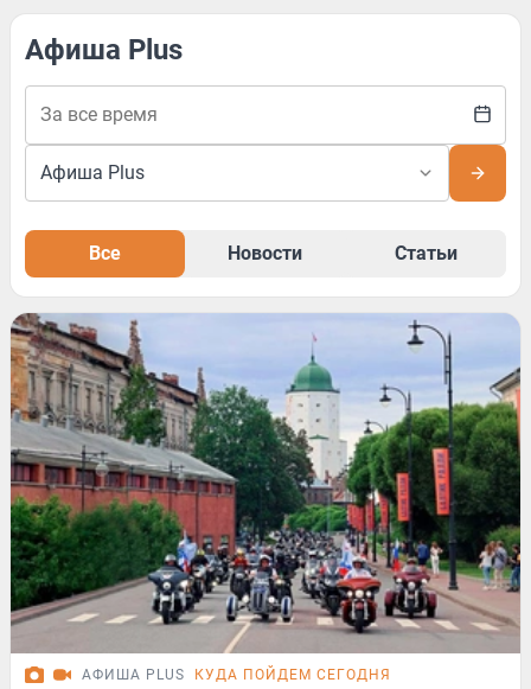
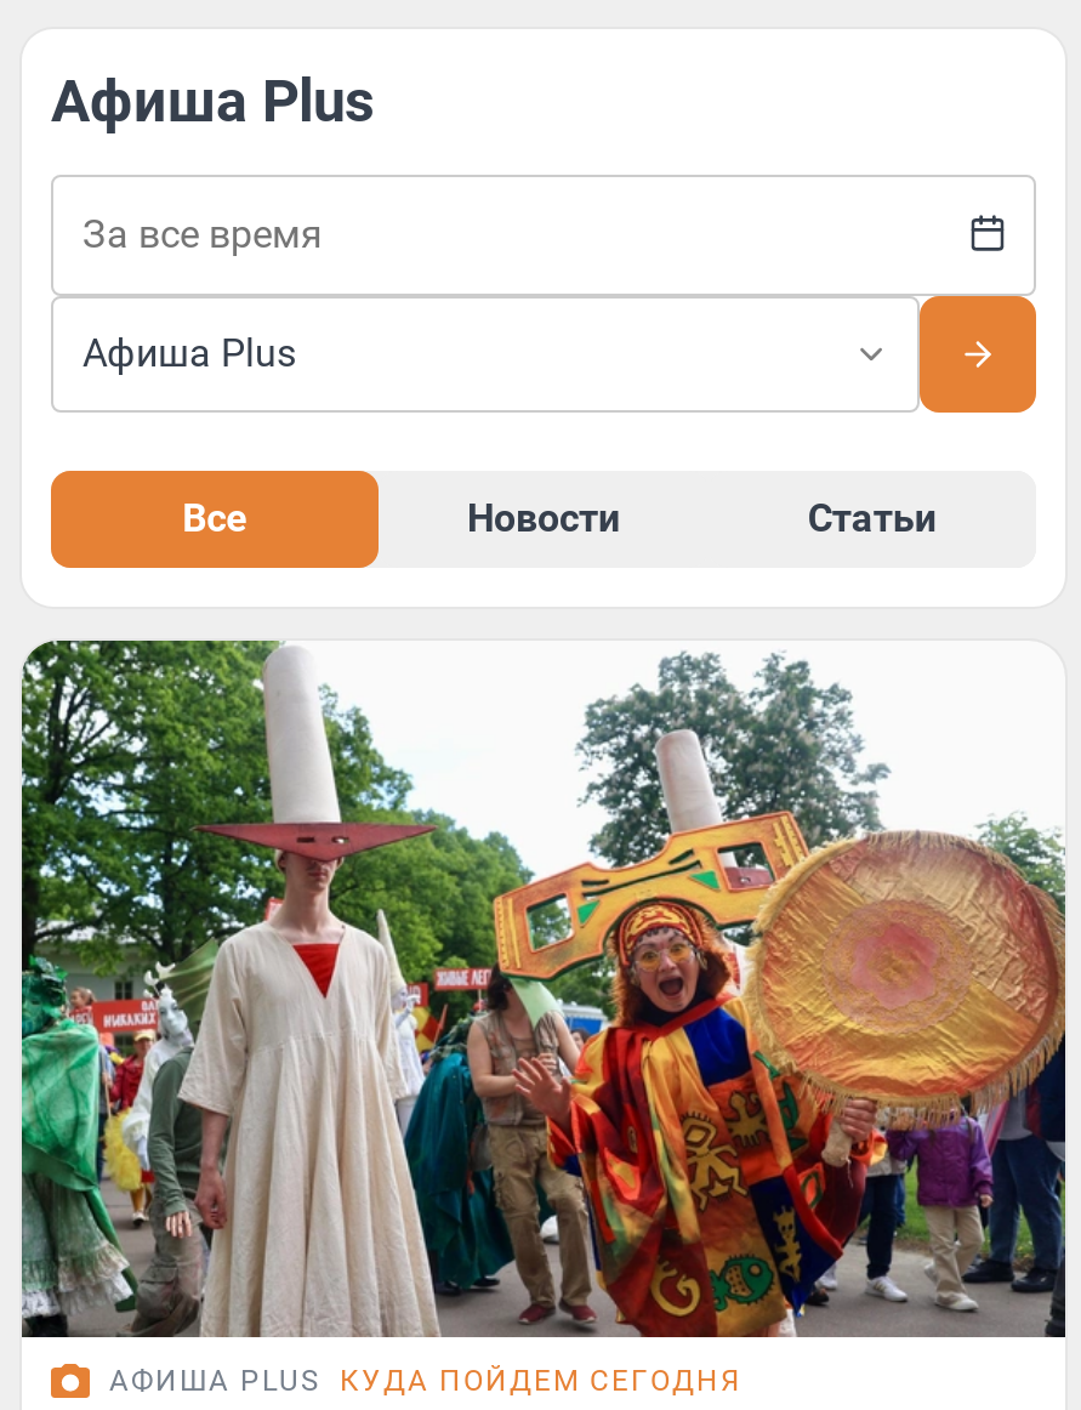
[9,313,522,652] [image] -> [19,638,1068,1337] [image]

